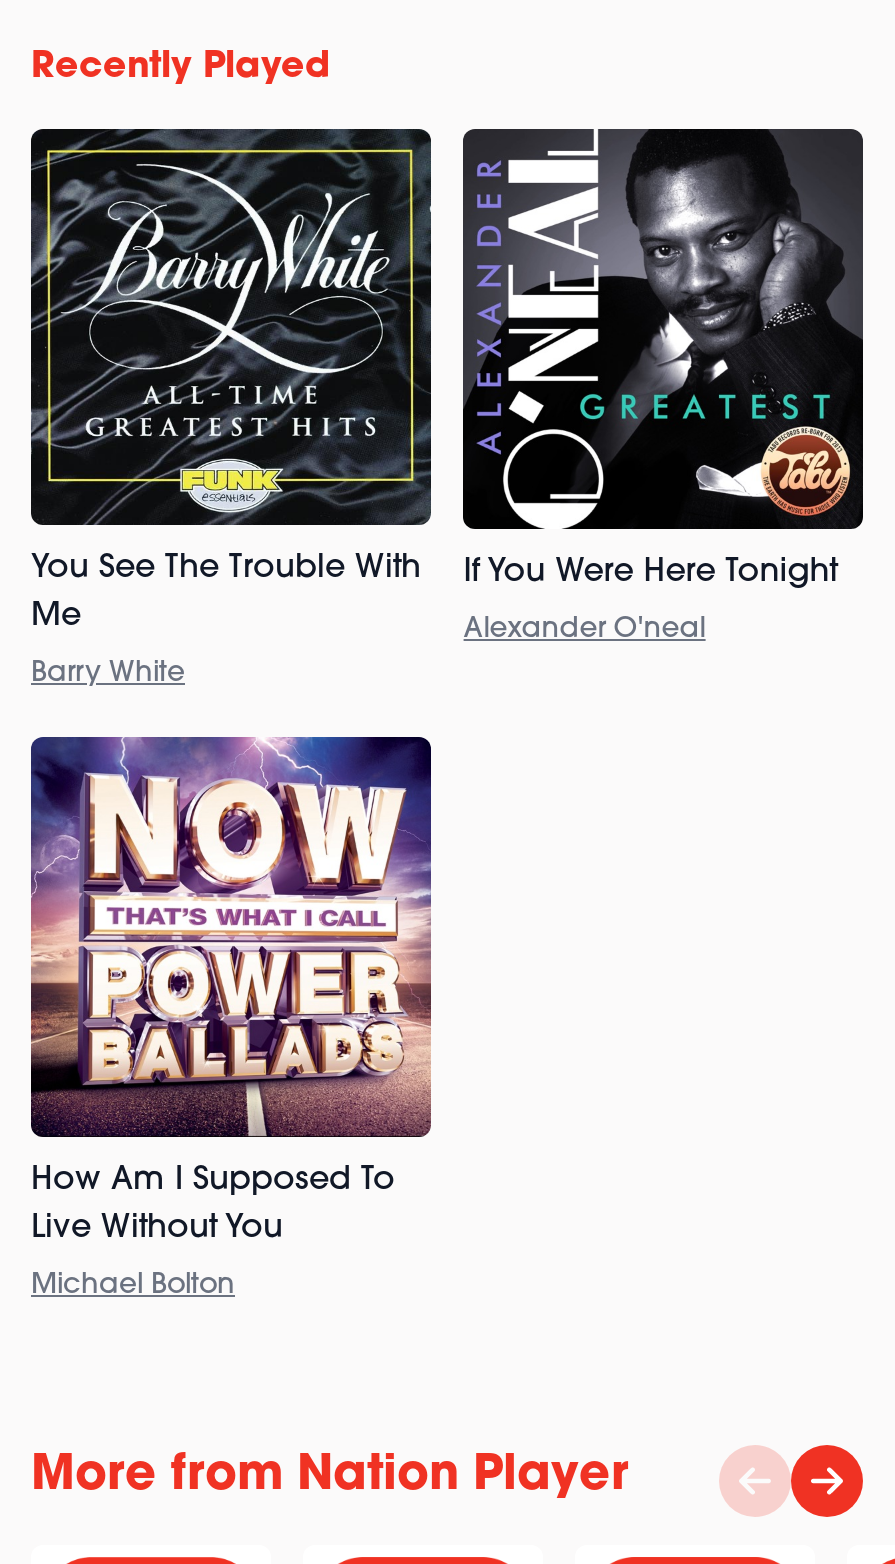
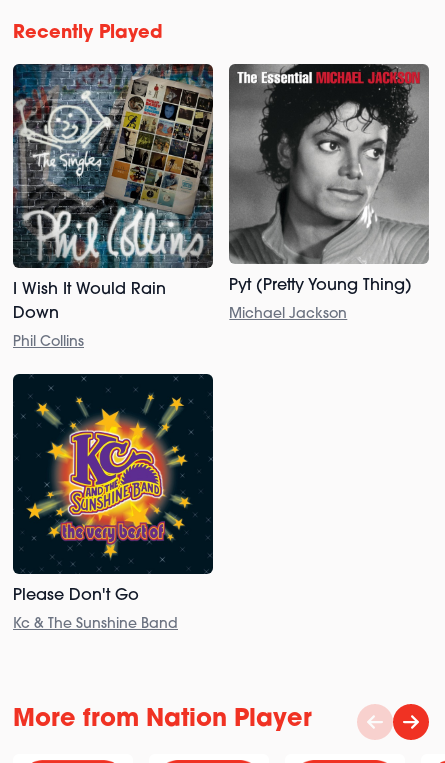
[31,129,431,690] [image] | You See The Trouble With | Me | Barry White -> [12,64,214,350] [image] | I Wish It Would Rain | Down | Phil Collins
[463,129,863,645] [image] | If You Were Here Tonight | Alexander O'neal -> [229,64,429,322] [image] | Pyt (Pretty Young Thing) | Michael Jackson
[29,735,433,1301] [image] | How Am I Supposed To | Live Without You | Michael Bolton -> [12,368,214,631] [image] | Please Don't Go | Kc & The Sunshine Band

